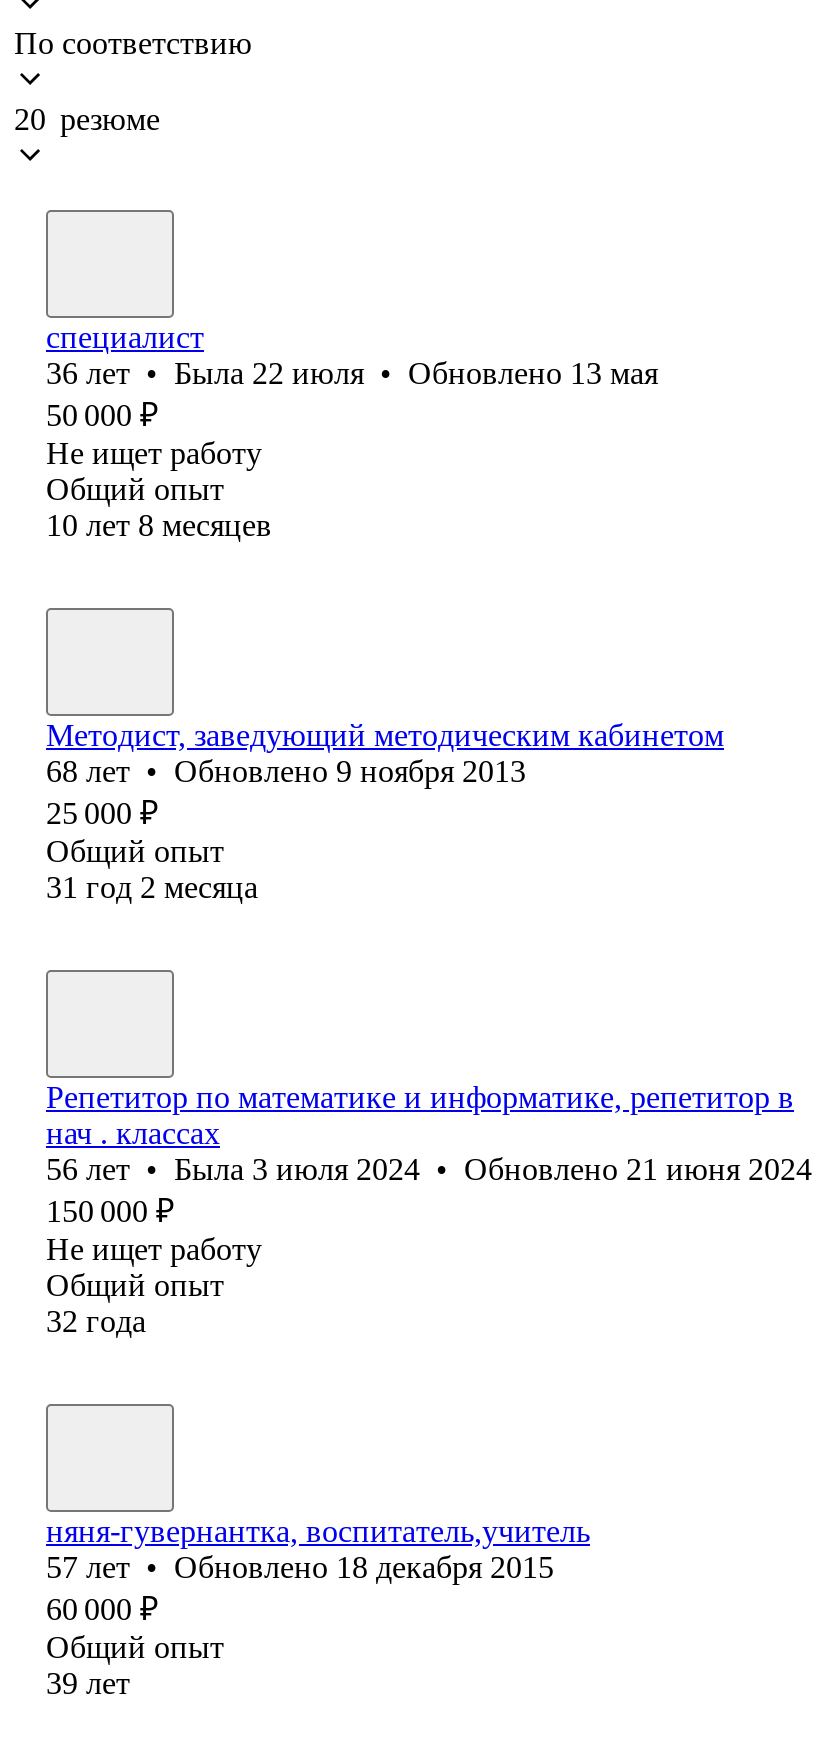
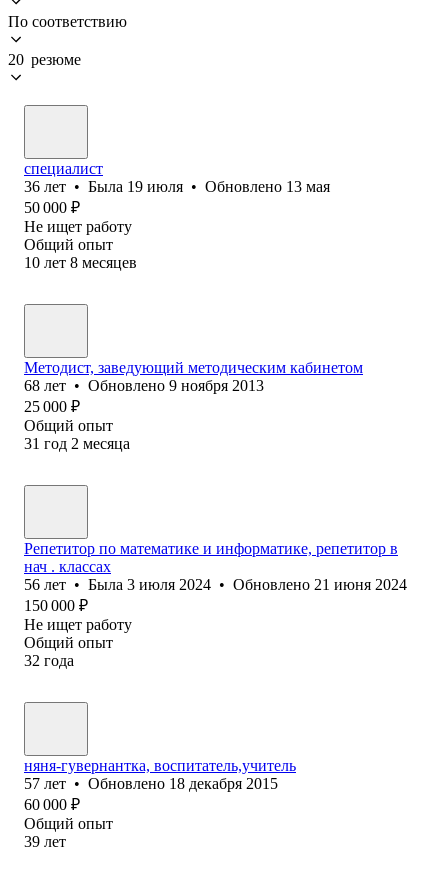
[46,356,658,390] 36 лет • Была 22 июля • Обновлено 13 мая -> [24,178,330,195] 36 лет • Была 19 июля • Обновлено 13 мая

